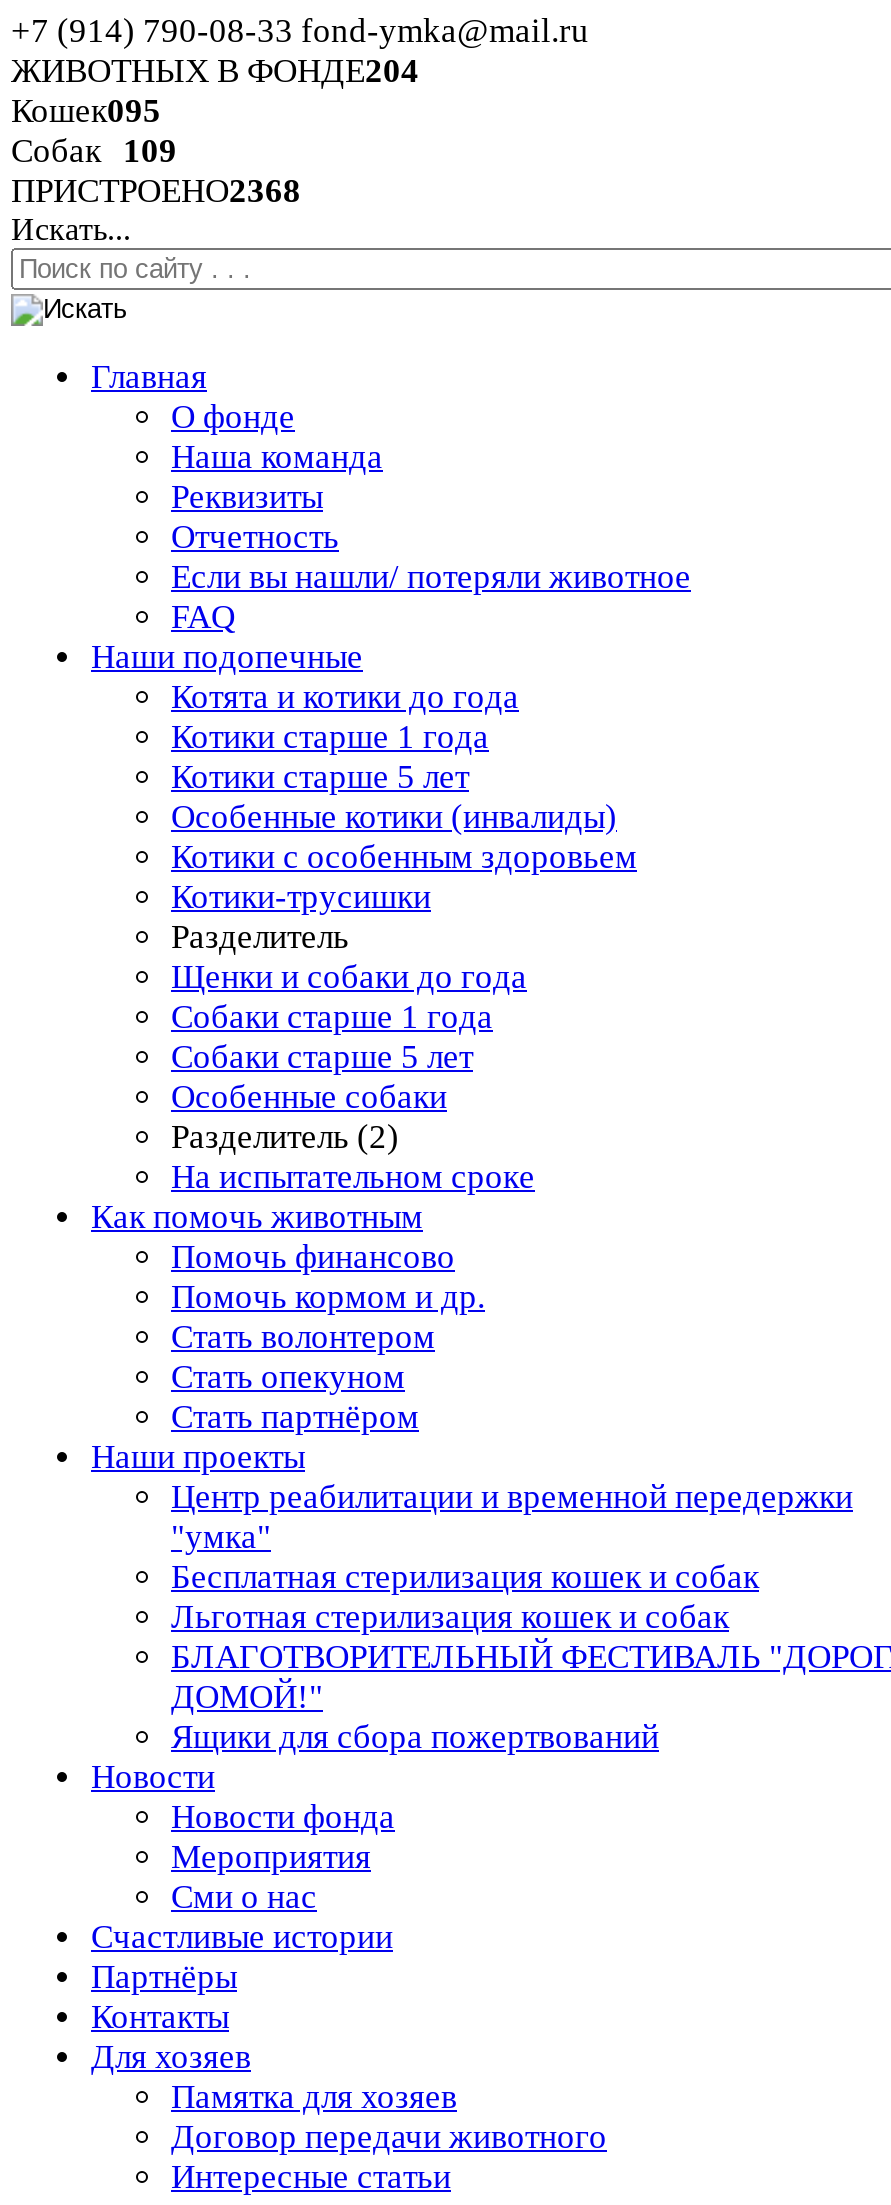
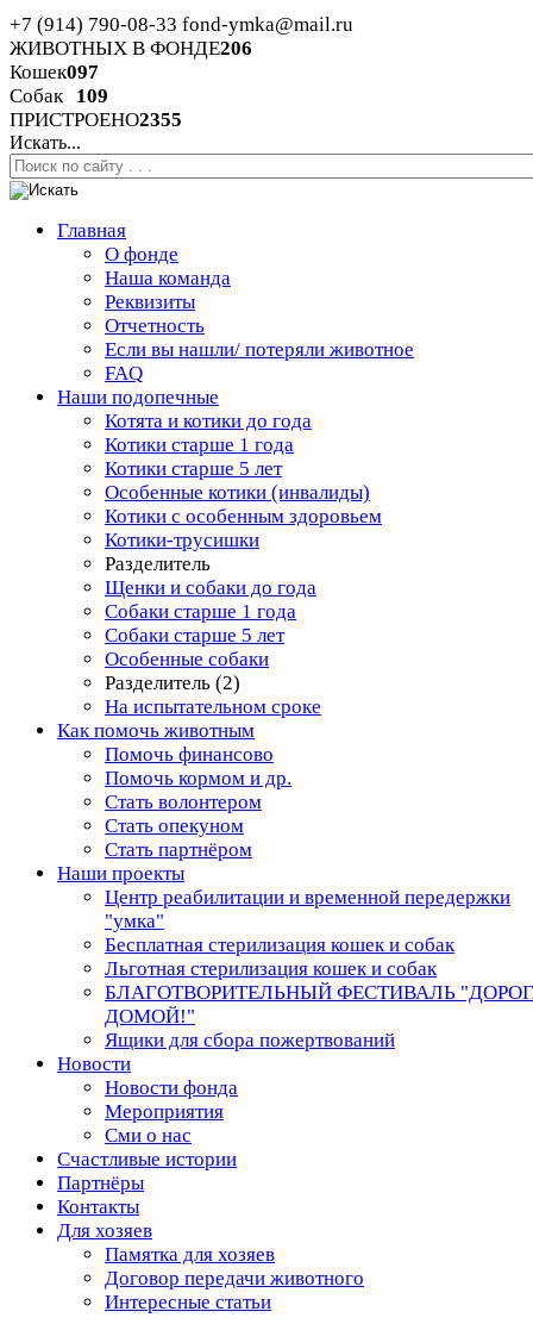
[11,52,419,90] ЖИВОТНЫХ В ФОНДЕ204 -> [10,37,252,60] ЖИВОТНЫХ В ФОНДЕ206
[11,92,161,130] Кошек095 -> [10,61,99,83] Кошек097
[11,172,301,210] ПРИСТРОЕНО2368 -> [10,108,182,131] ПРИСТРОЕНО2355

